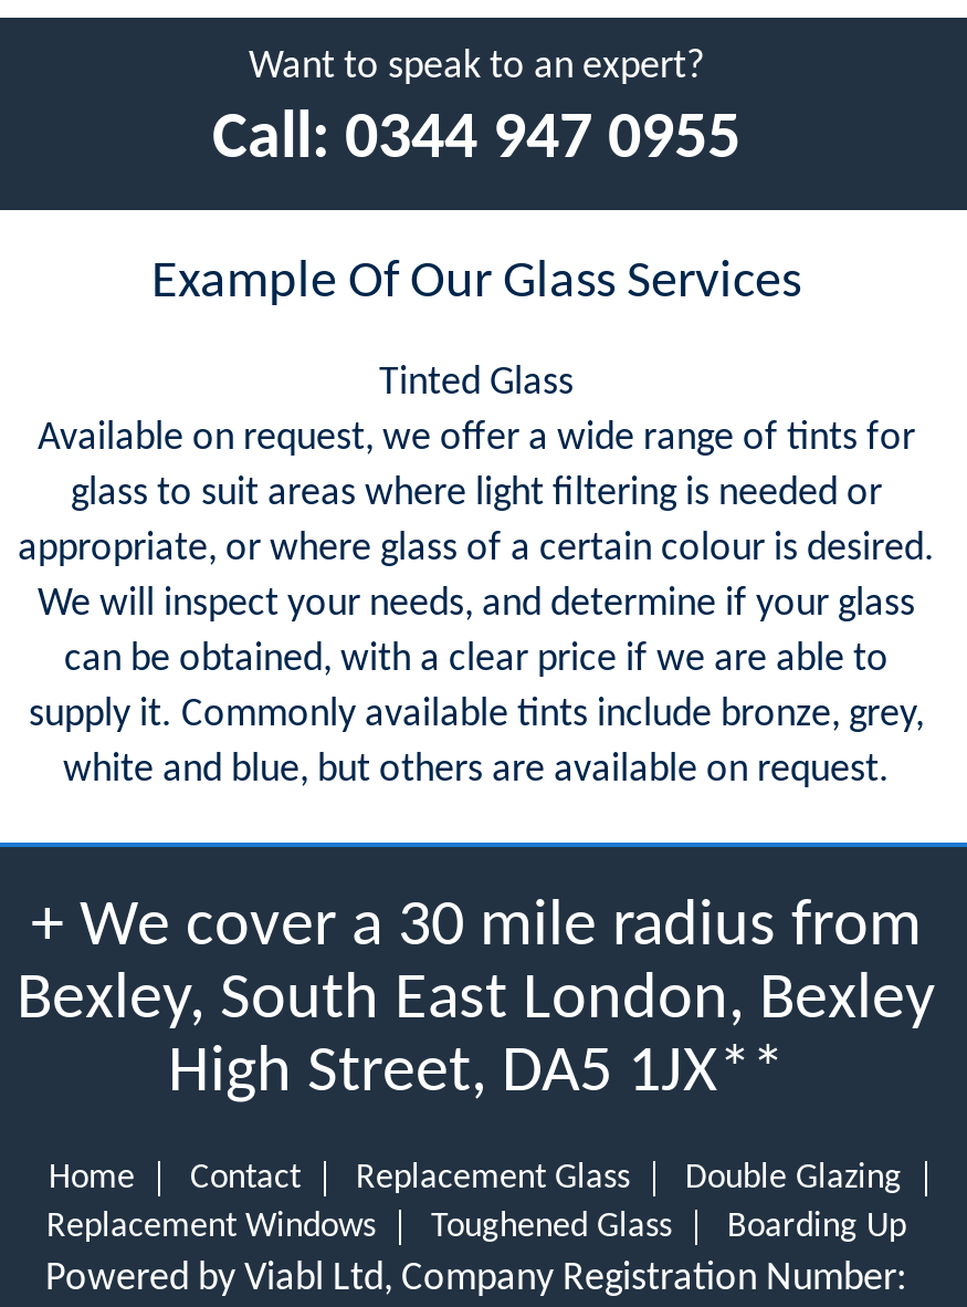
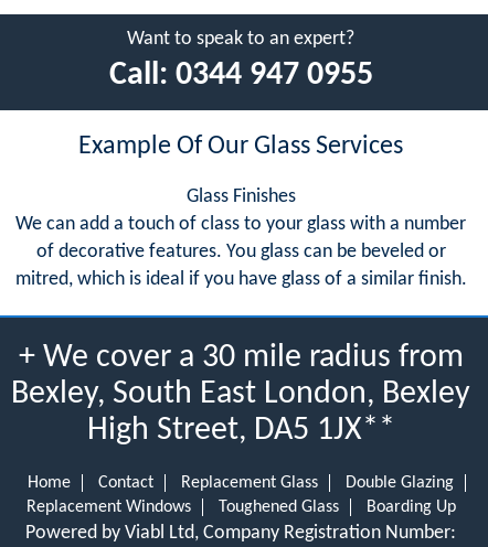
[18,362,935,791] Tinted Glass | Available on request, we offer a wide range of tints for | glass to suit areas where light filtering is needed or | appropriate, or where glass of a certain colour is desired. | We will inspect your needs, and determine if your glass | can be obtained, with a clear price if we are able to | supply it. Commonly available tints include bronze, grey, | white and blue, but others are available on request. -> [15,186,466,289] Glass Finishes | We can add a touch of class to your glass with a number | of decorative features. You glass can be beveled or | mitred, which is ideal if you have glass of a similar finish.

